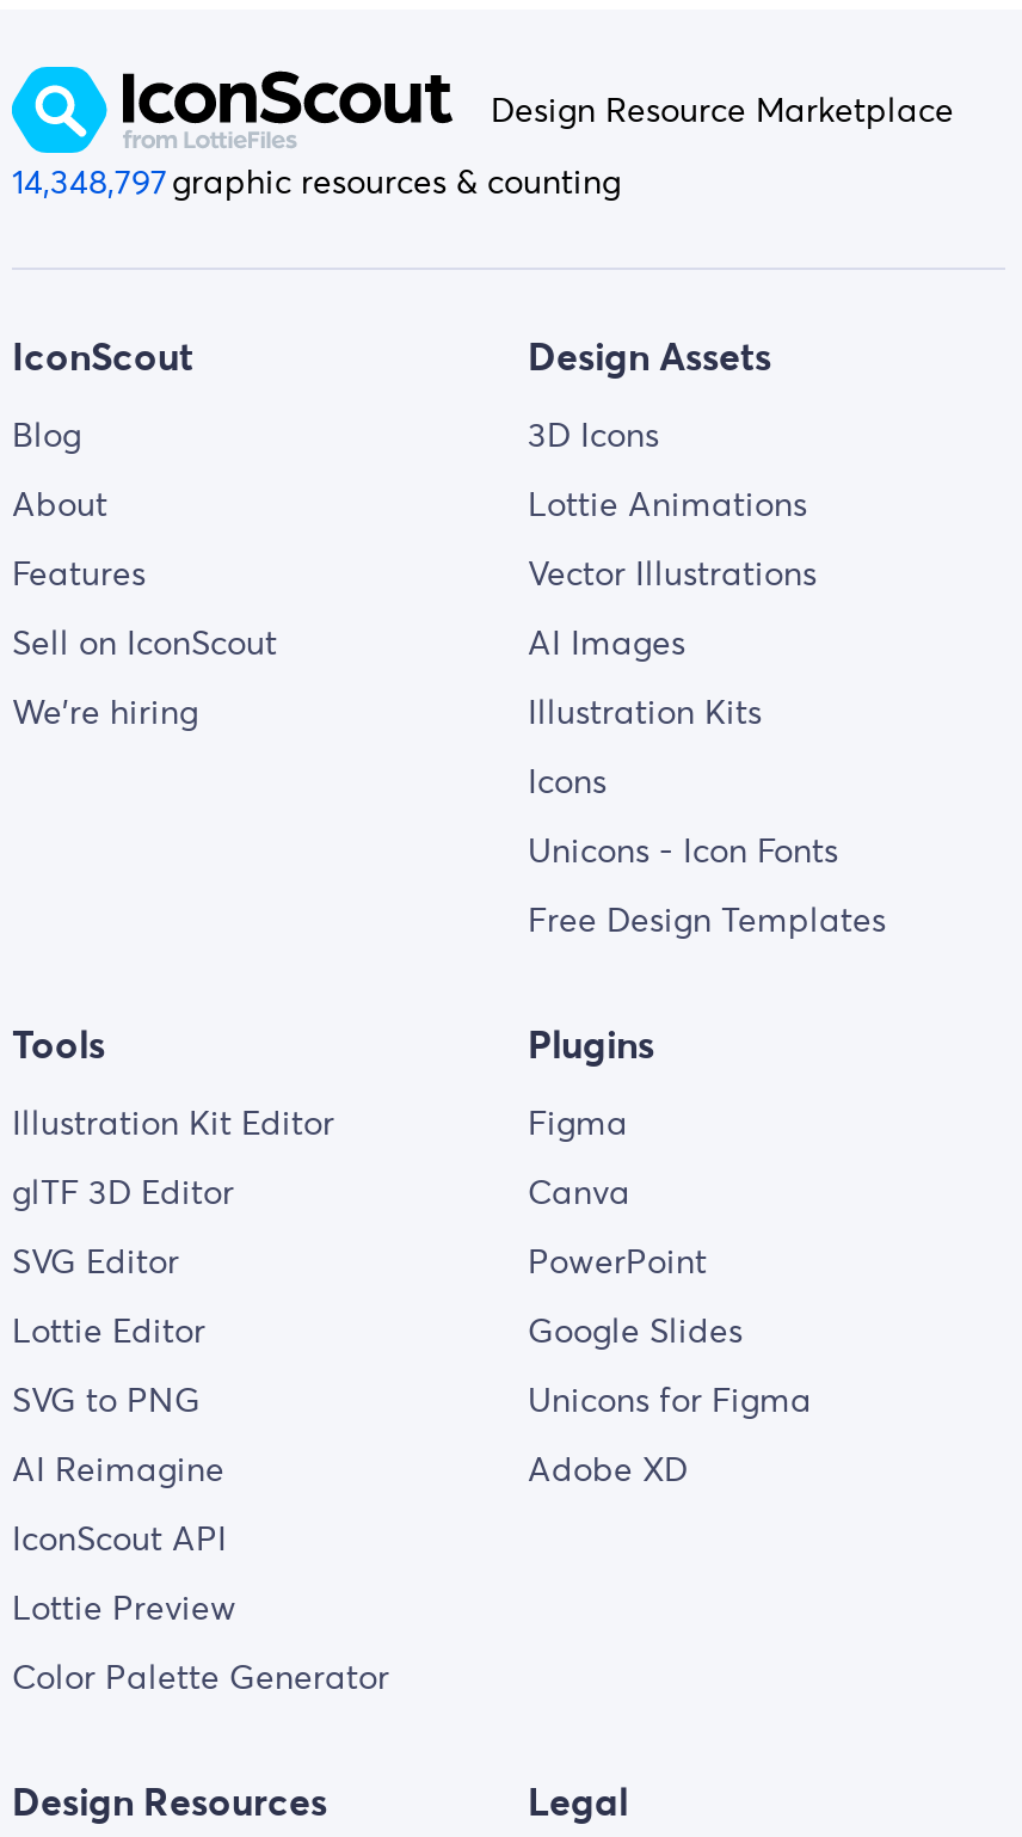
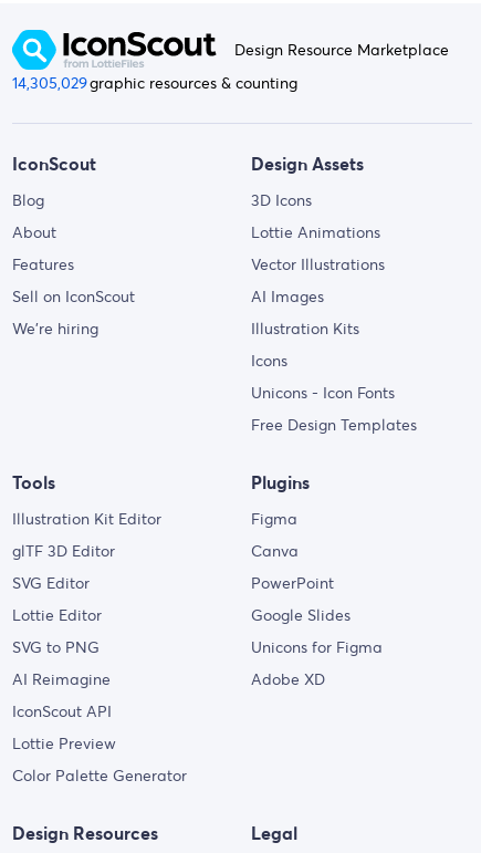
[12,160,621,203] 14,348,797 graphic resources & counting -> [12,73,297,93] 14,305,029 graphic resources & counting

